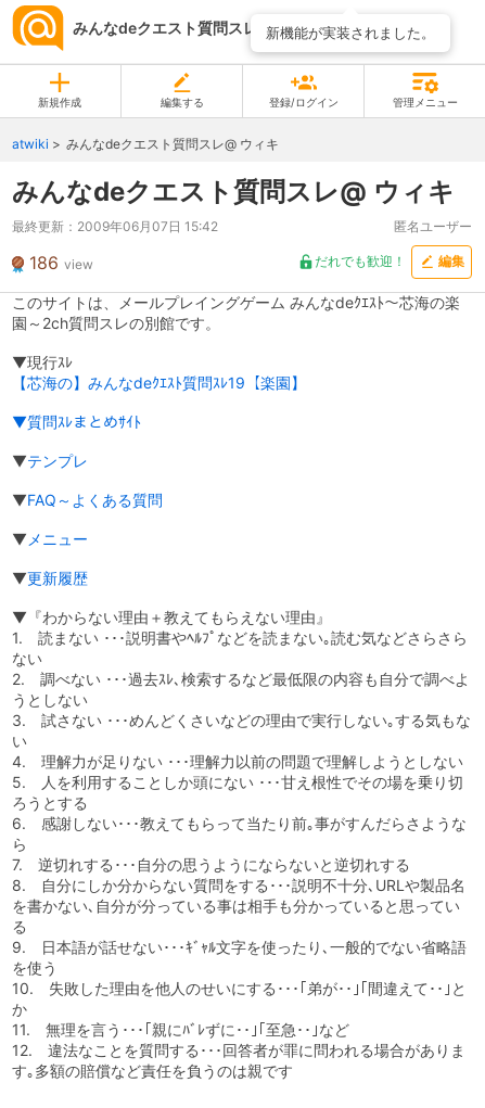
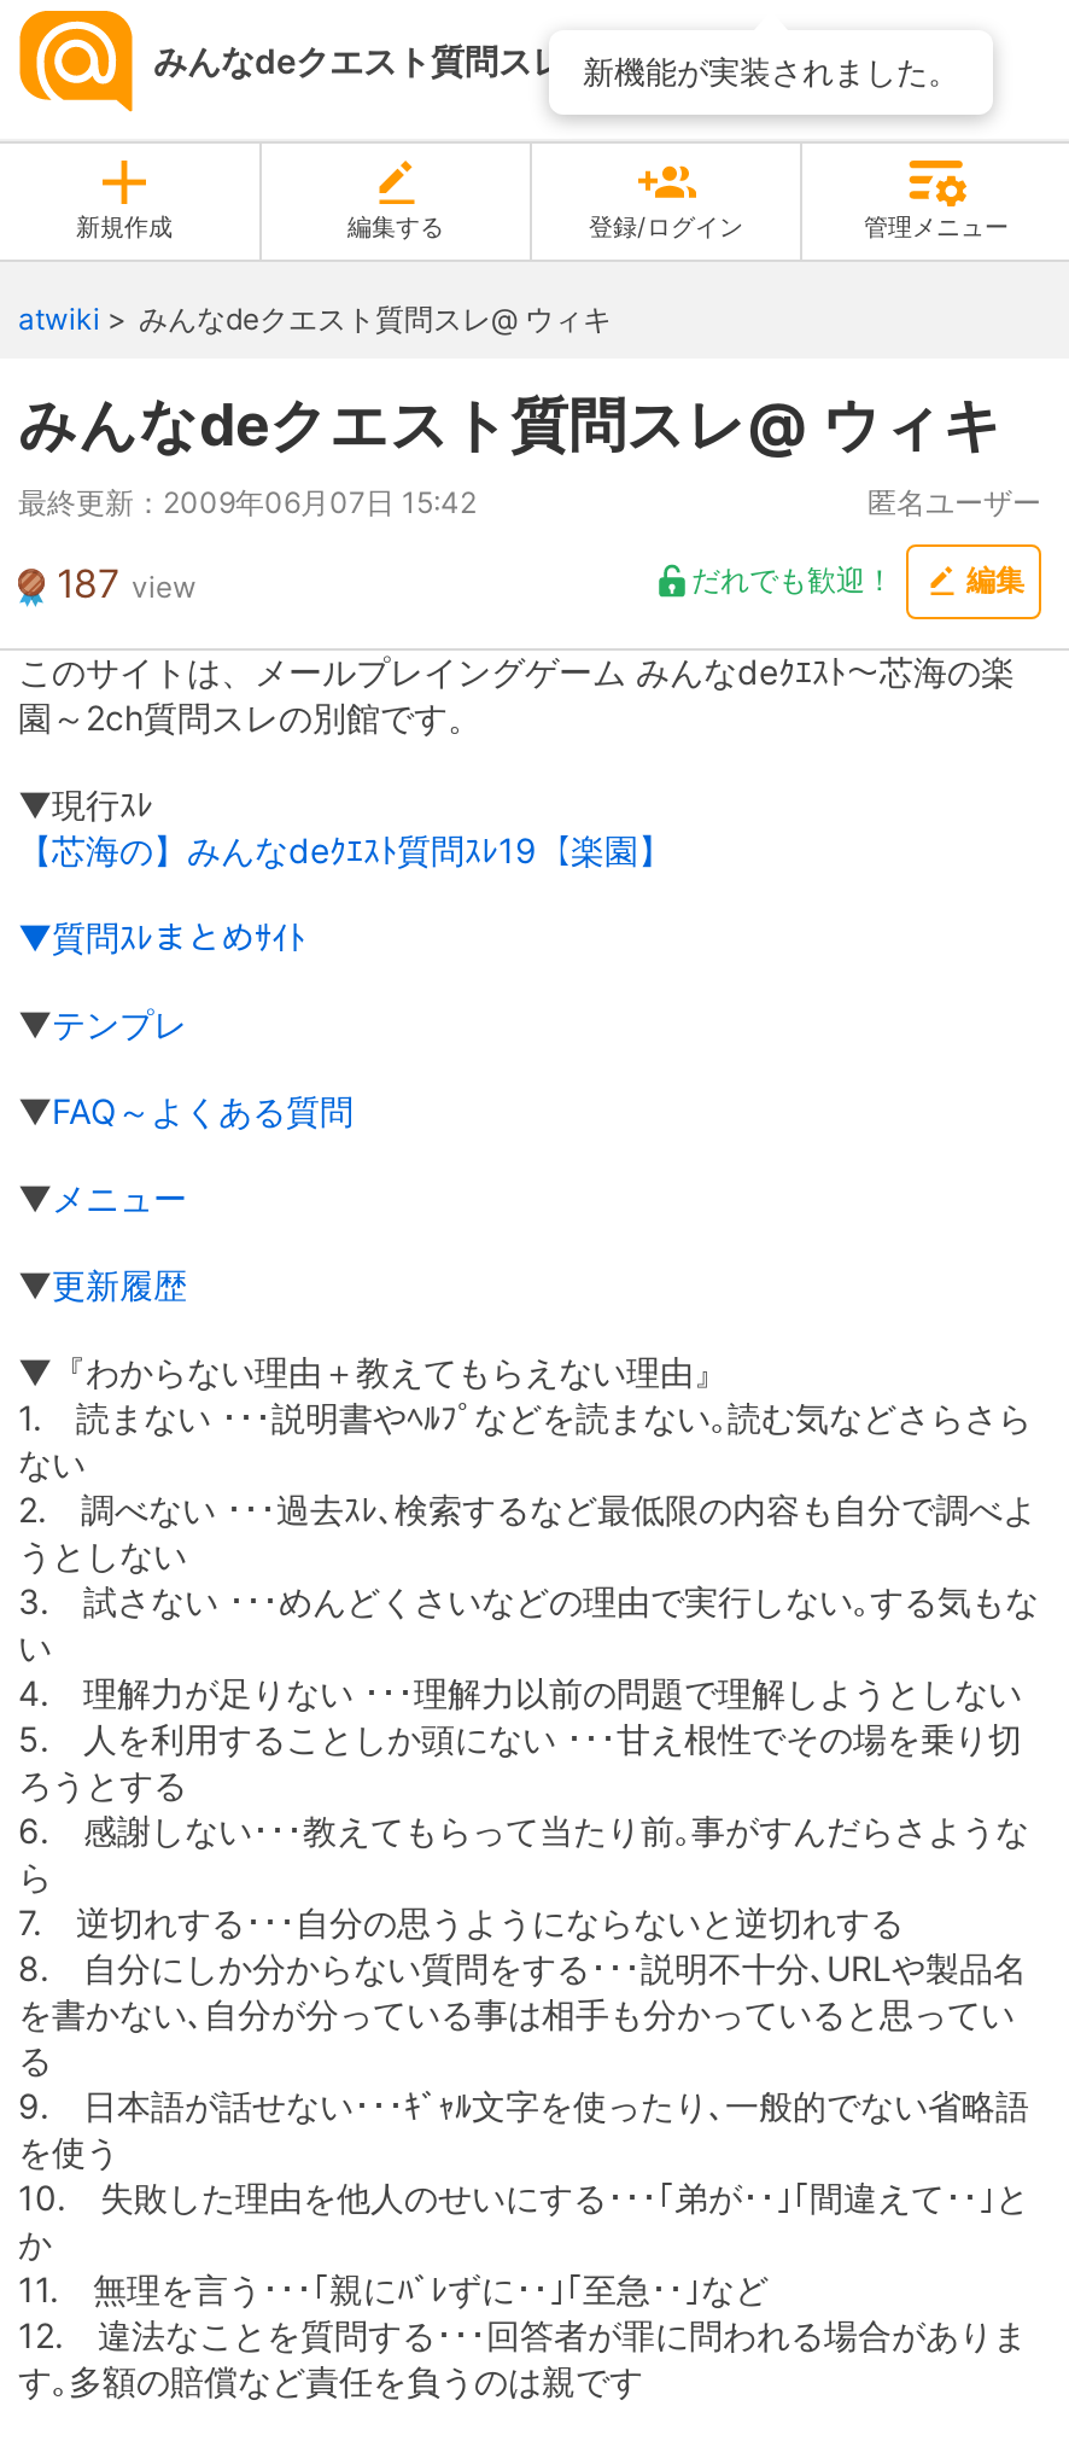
[29,251,93,273] 186 view -> [57,558,197,606] 187 view

